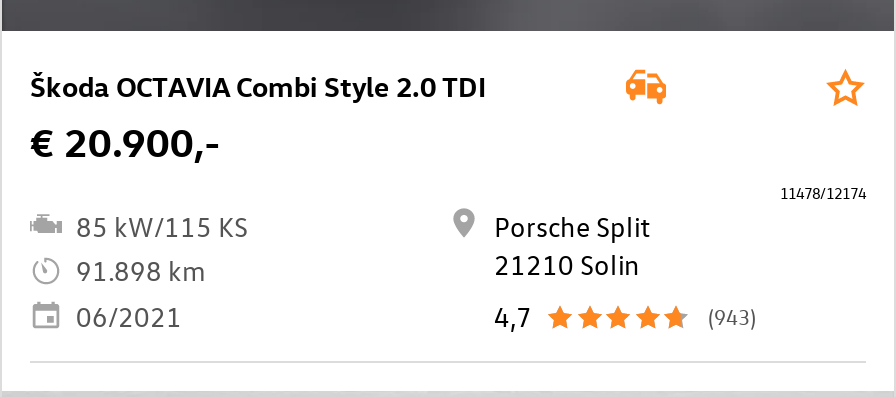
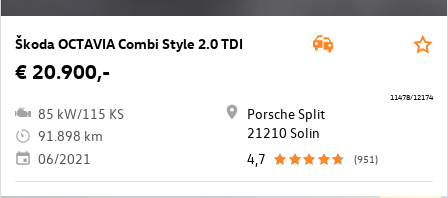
[708,300,756,330] (943) -> [354,150,378,165] (951)

